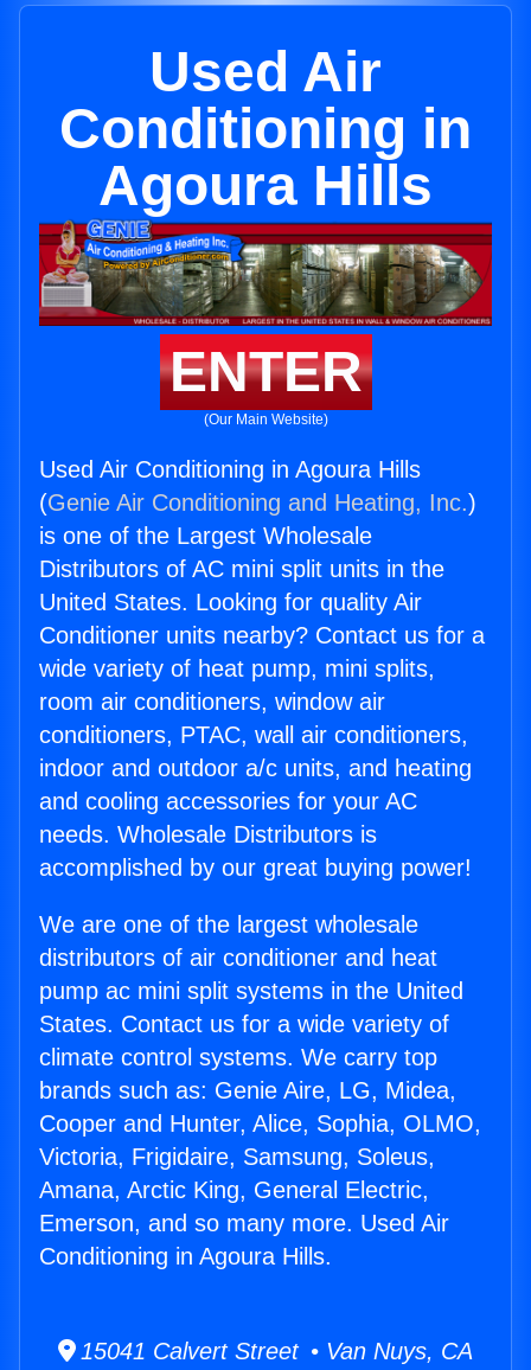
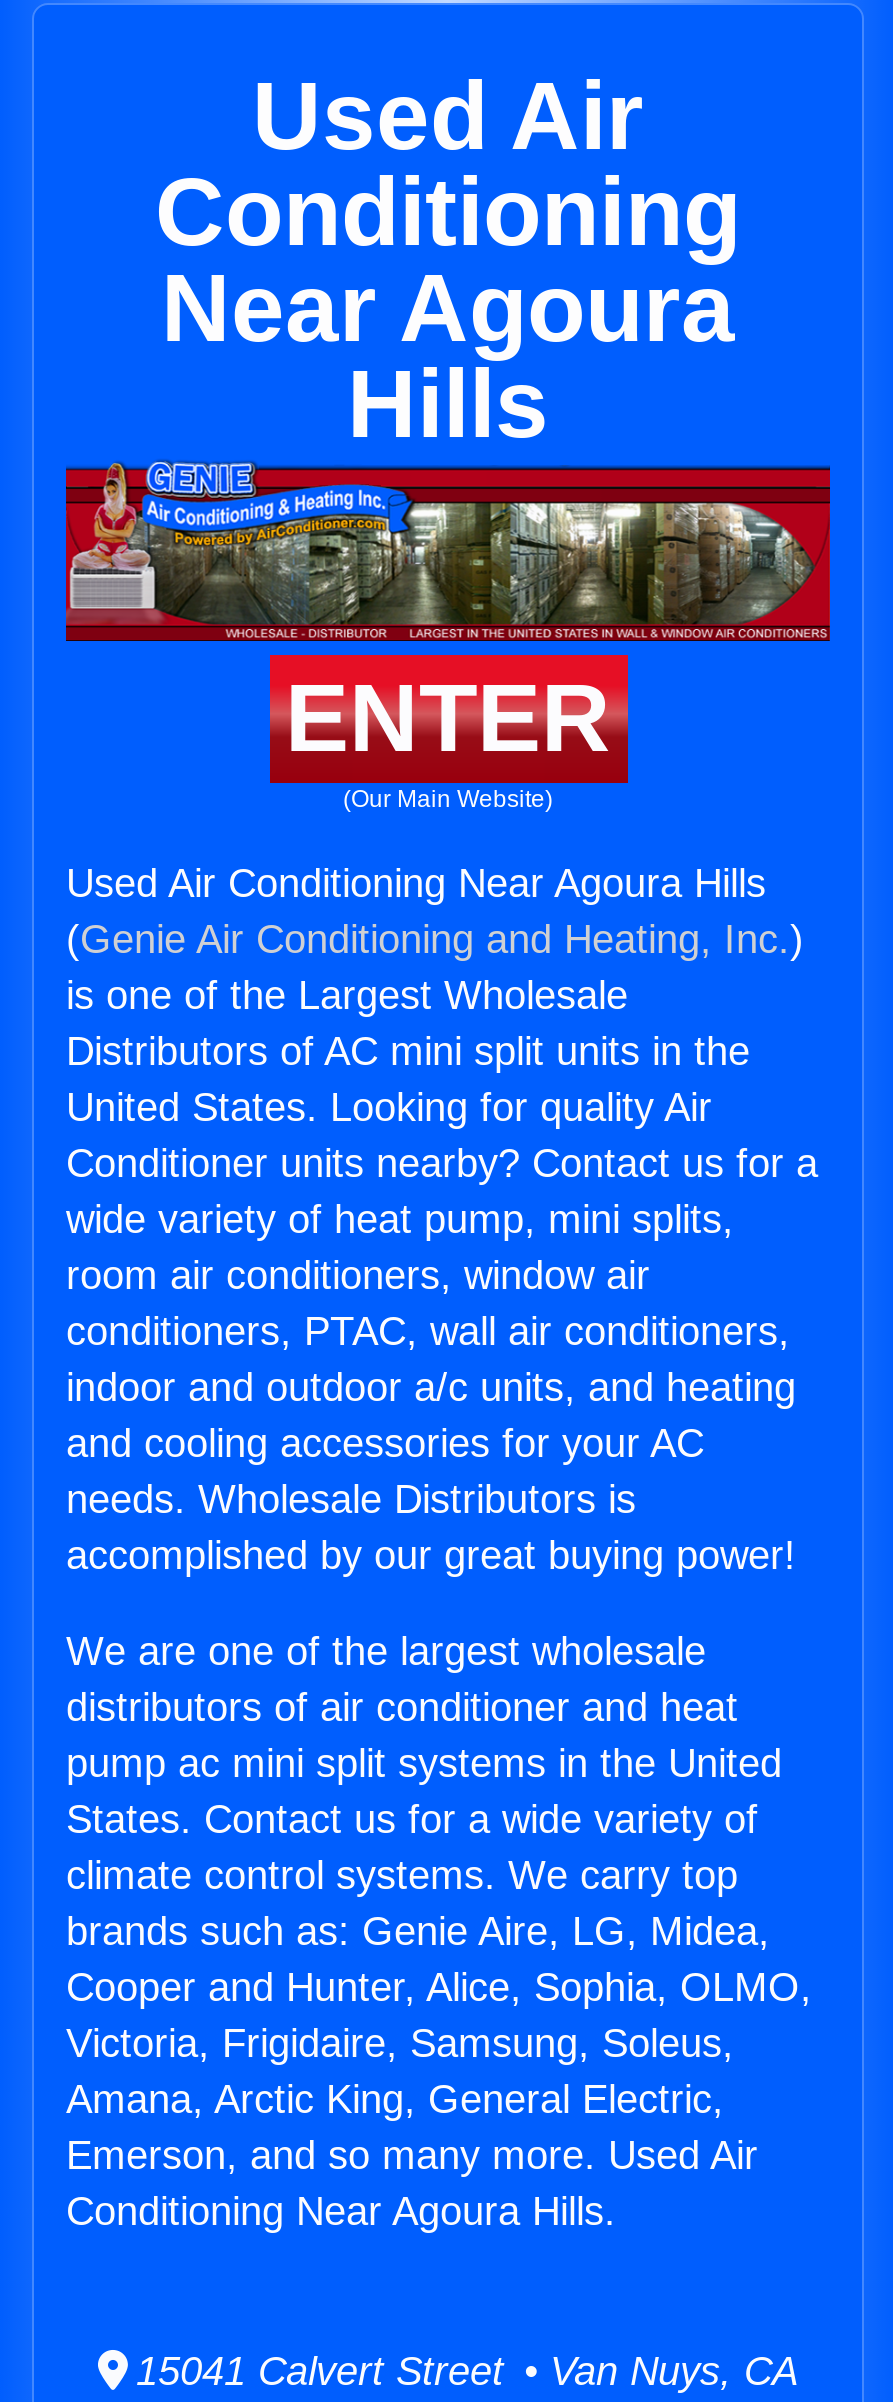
[59,97,472,217] Conditioning in | Agoura Hills -> [155,159,741,457] Conditioning | Near Agoura | Hills
[39,456,421,482] Used Air Conditioning in Agoura Hills -> [66,861,766,905] Used Air Conditioning Near Agoura Hills
[39,1243,332,1269] Conditioning in Agoura Hills. -> [66,2189,616,2233] Conditioning Near Agoura Hills.

